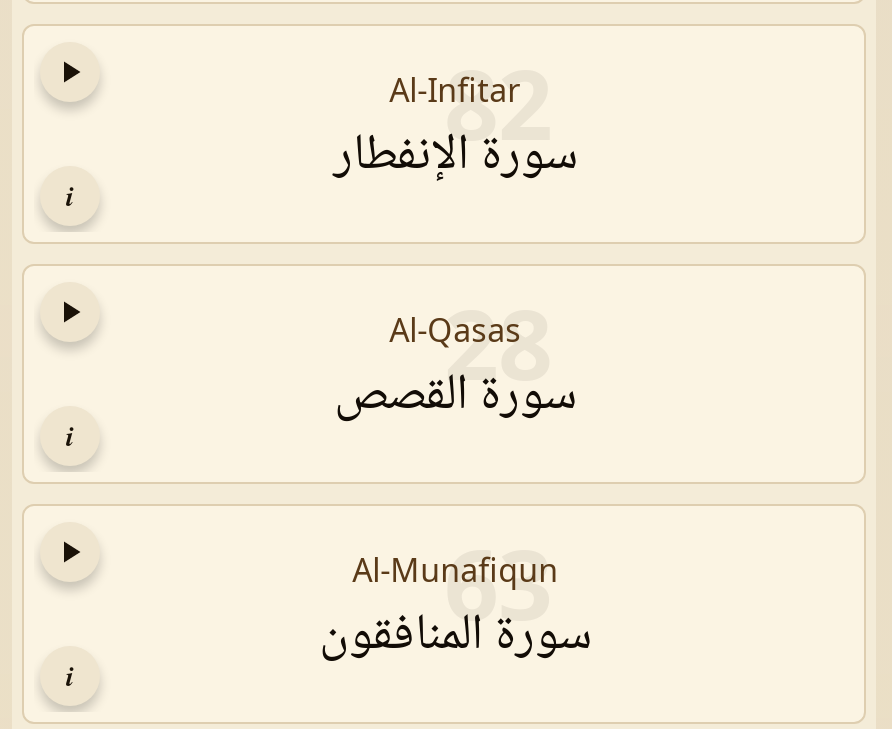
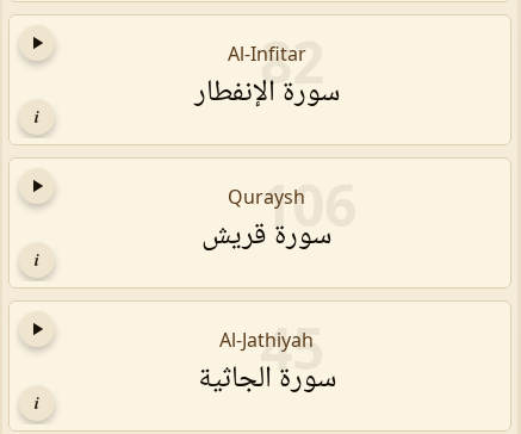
[334,307,576,439] Al-Qasas | سورة القصص -> [202,183,332,262] Quraysh | سورة قريش
[319,547,591,679] Al-Munafiqun | سورة المنافقون -> [197,326,336,405] Al-Jathiyah | سورة الجاثية

